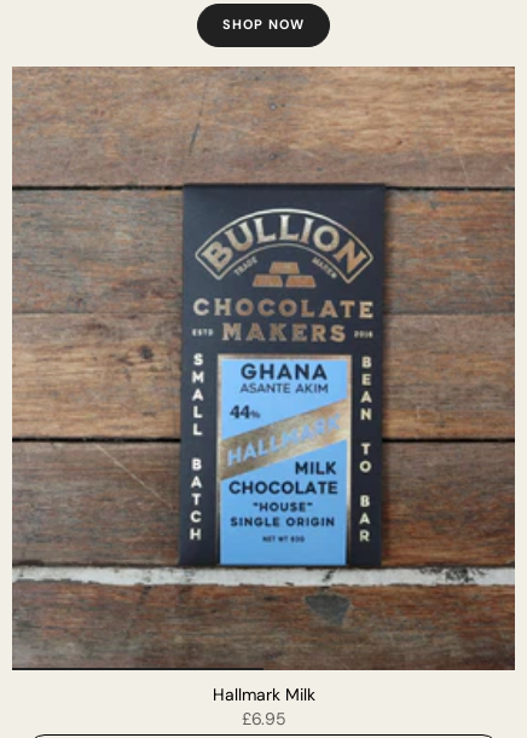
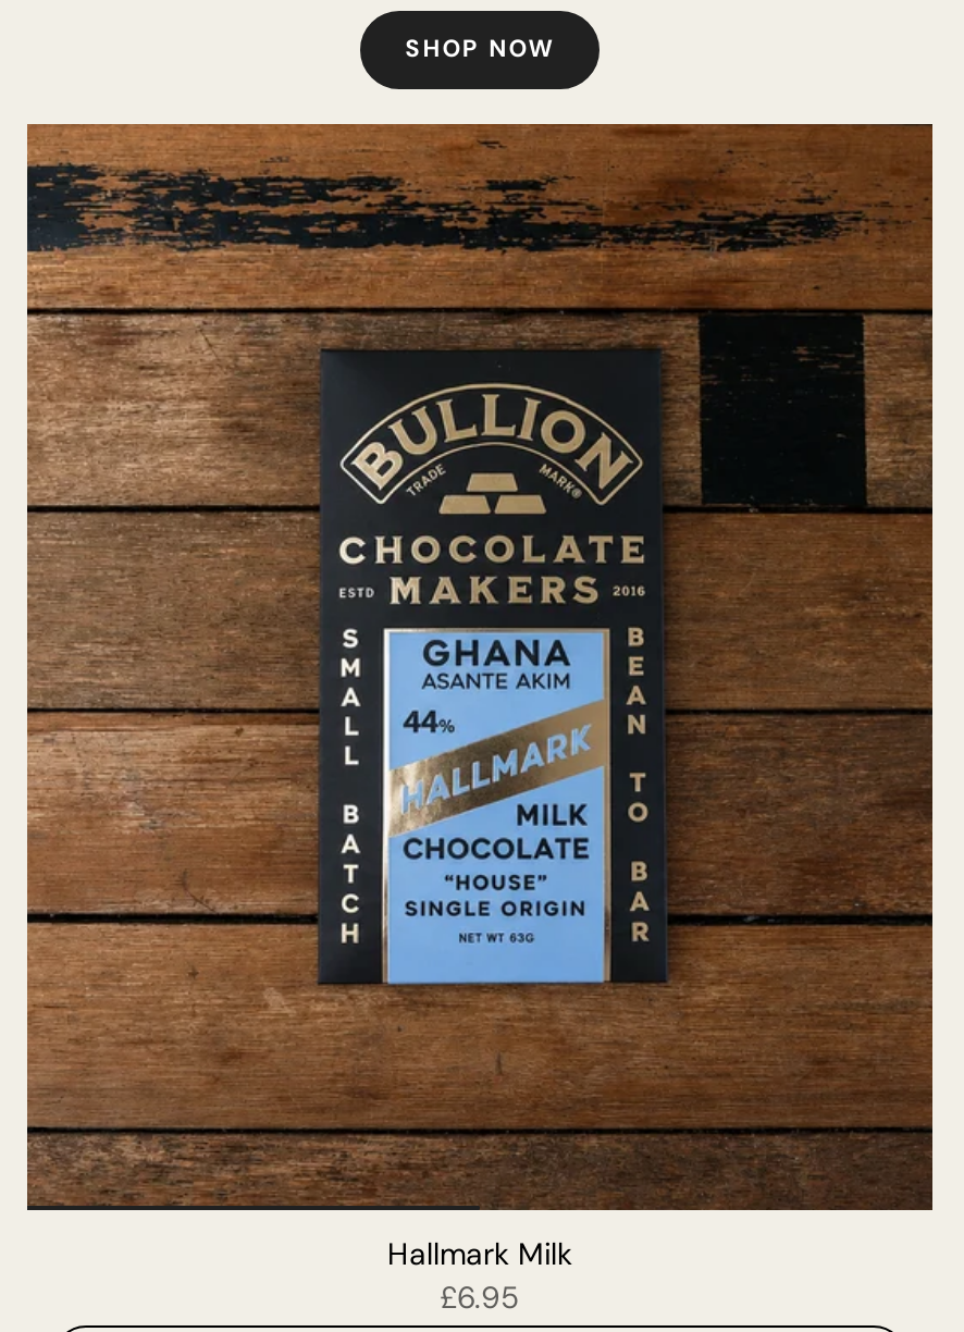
[11,65,515,670] [image] -> [25,124,935,1208] [image]

